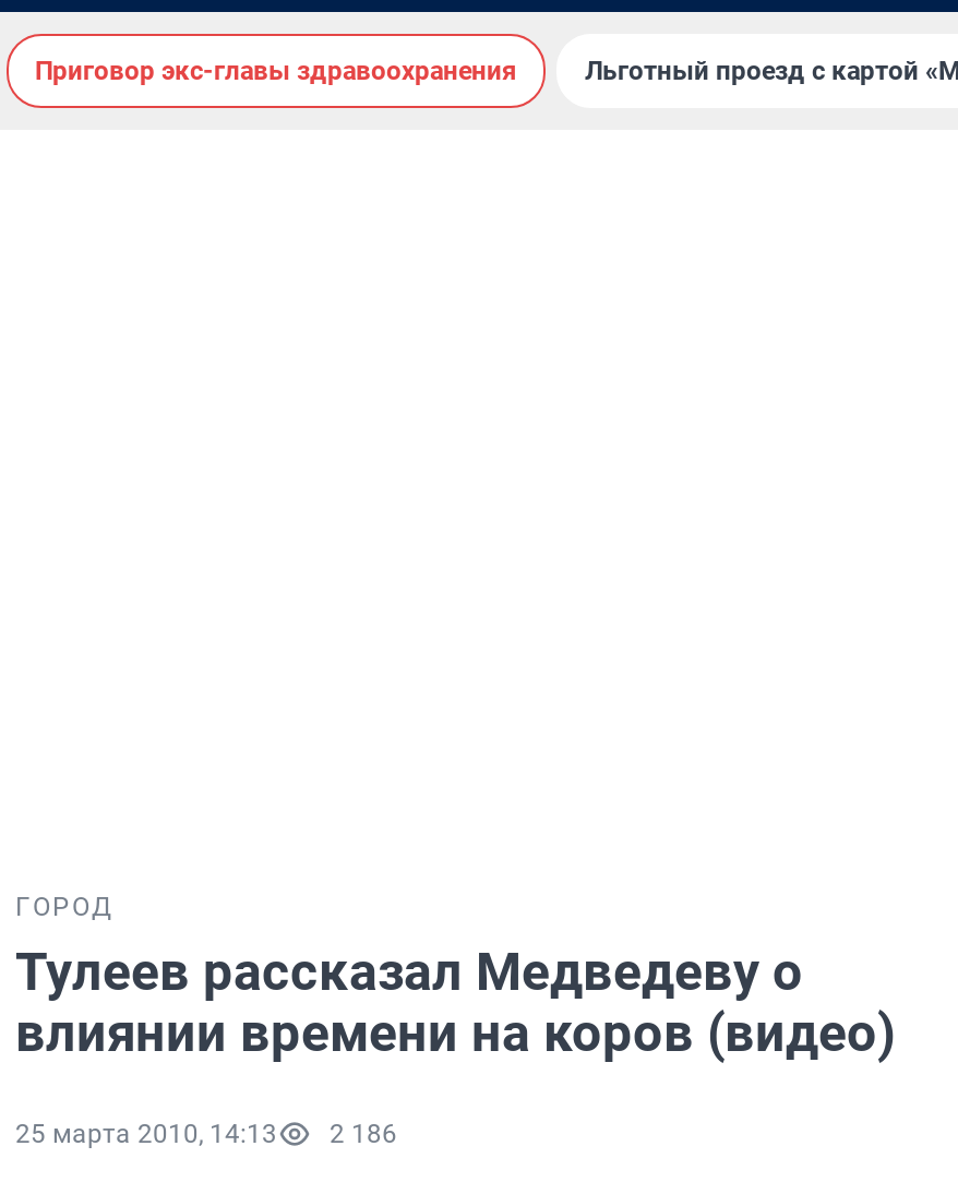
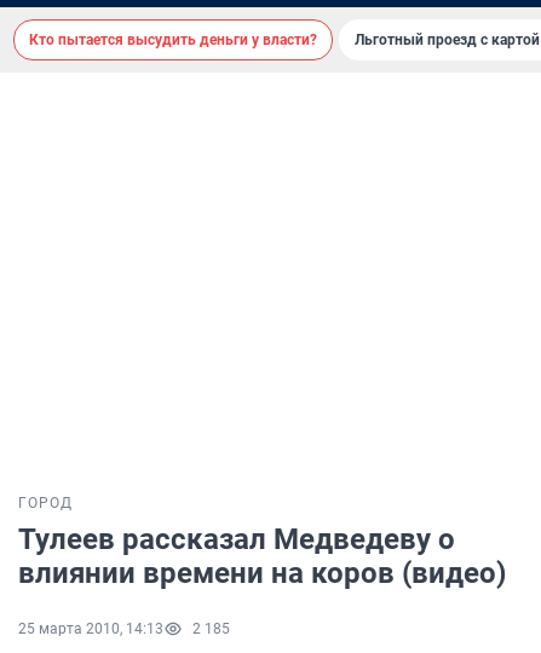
[35,56,517,86] Приговор экс-главы здравоохранения -> [29,31,317,48] Кто пытается высудить деньги у власти?
[15,1119,397,1149] 25 марта 2010, 14:13 2 186 -> [18,620,230,637] 25 марта 2010, 14:13 2 185

